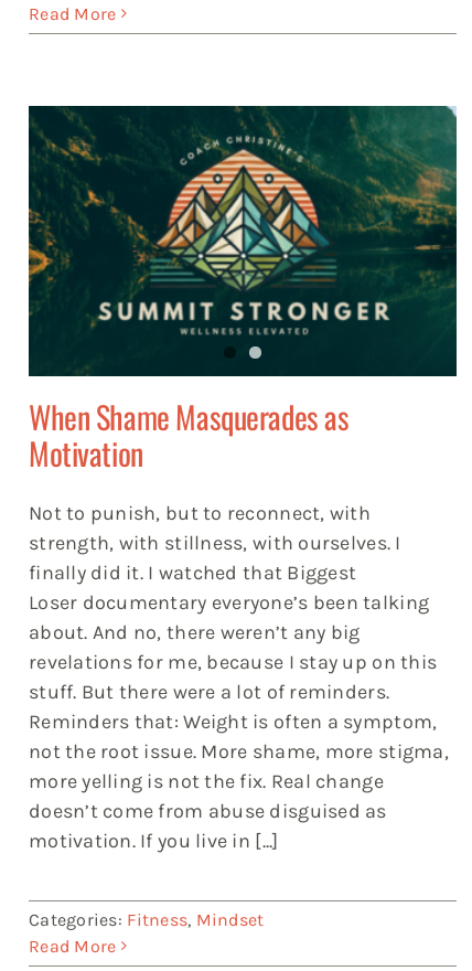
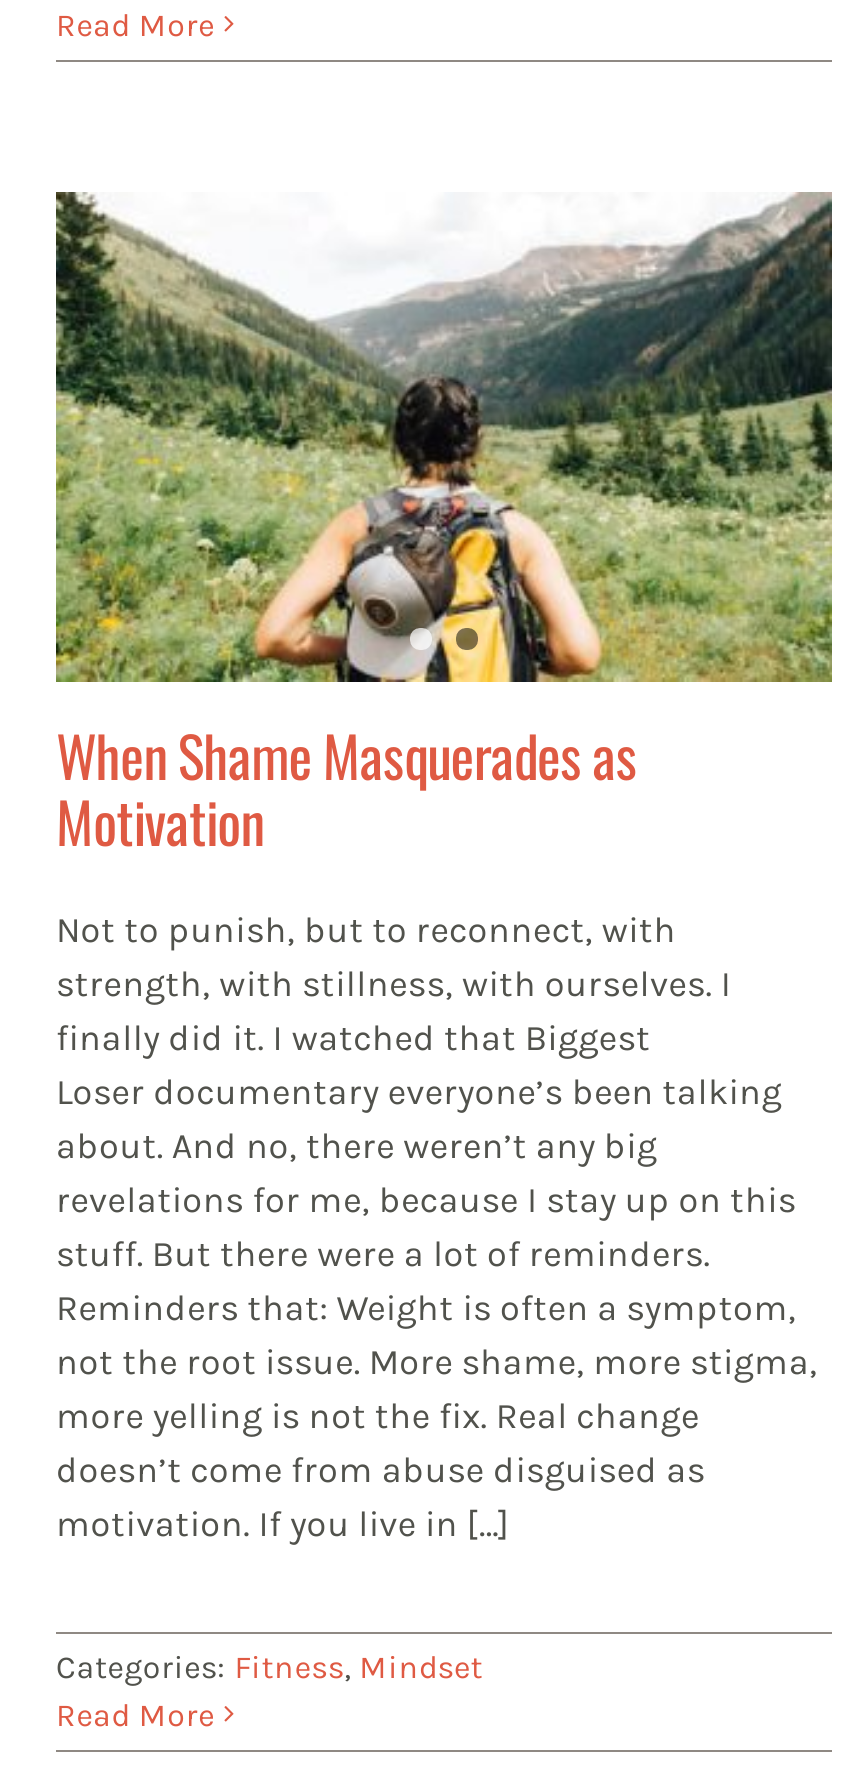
[28,105,458,377] [image] -> [54,190,834,684] [image]

